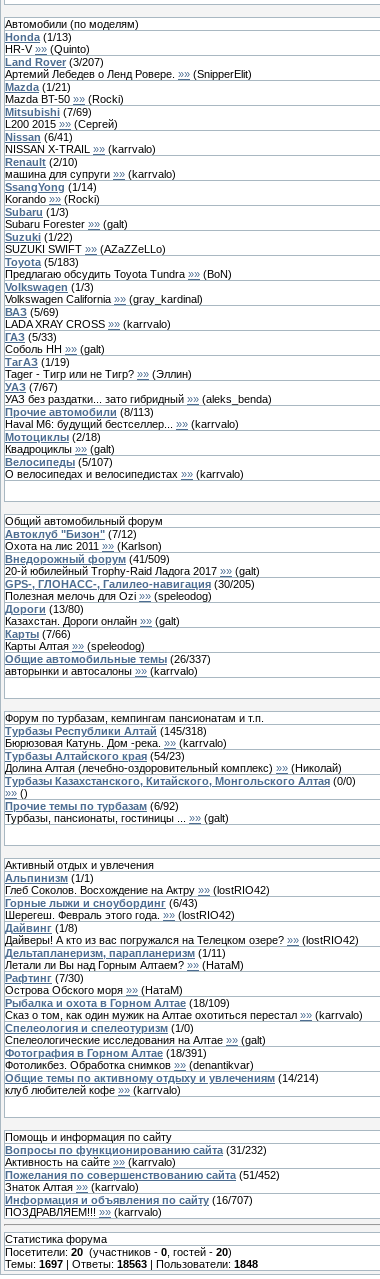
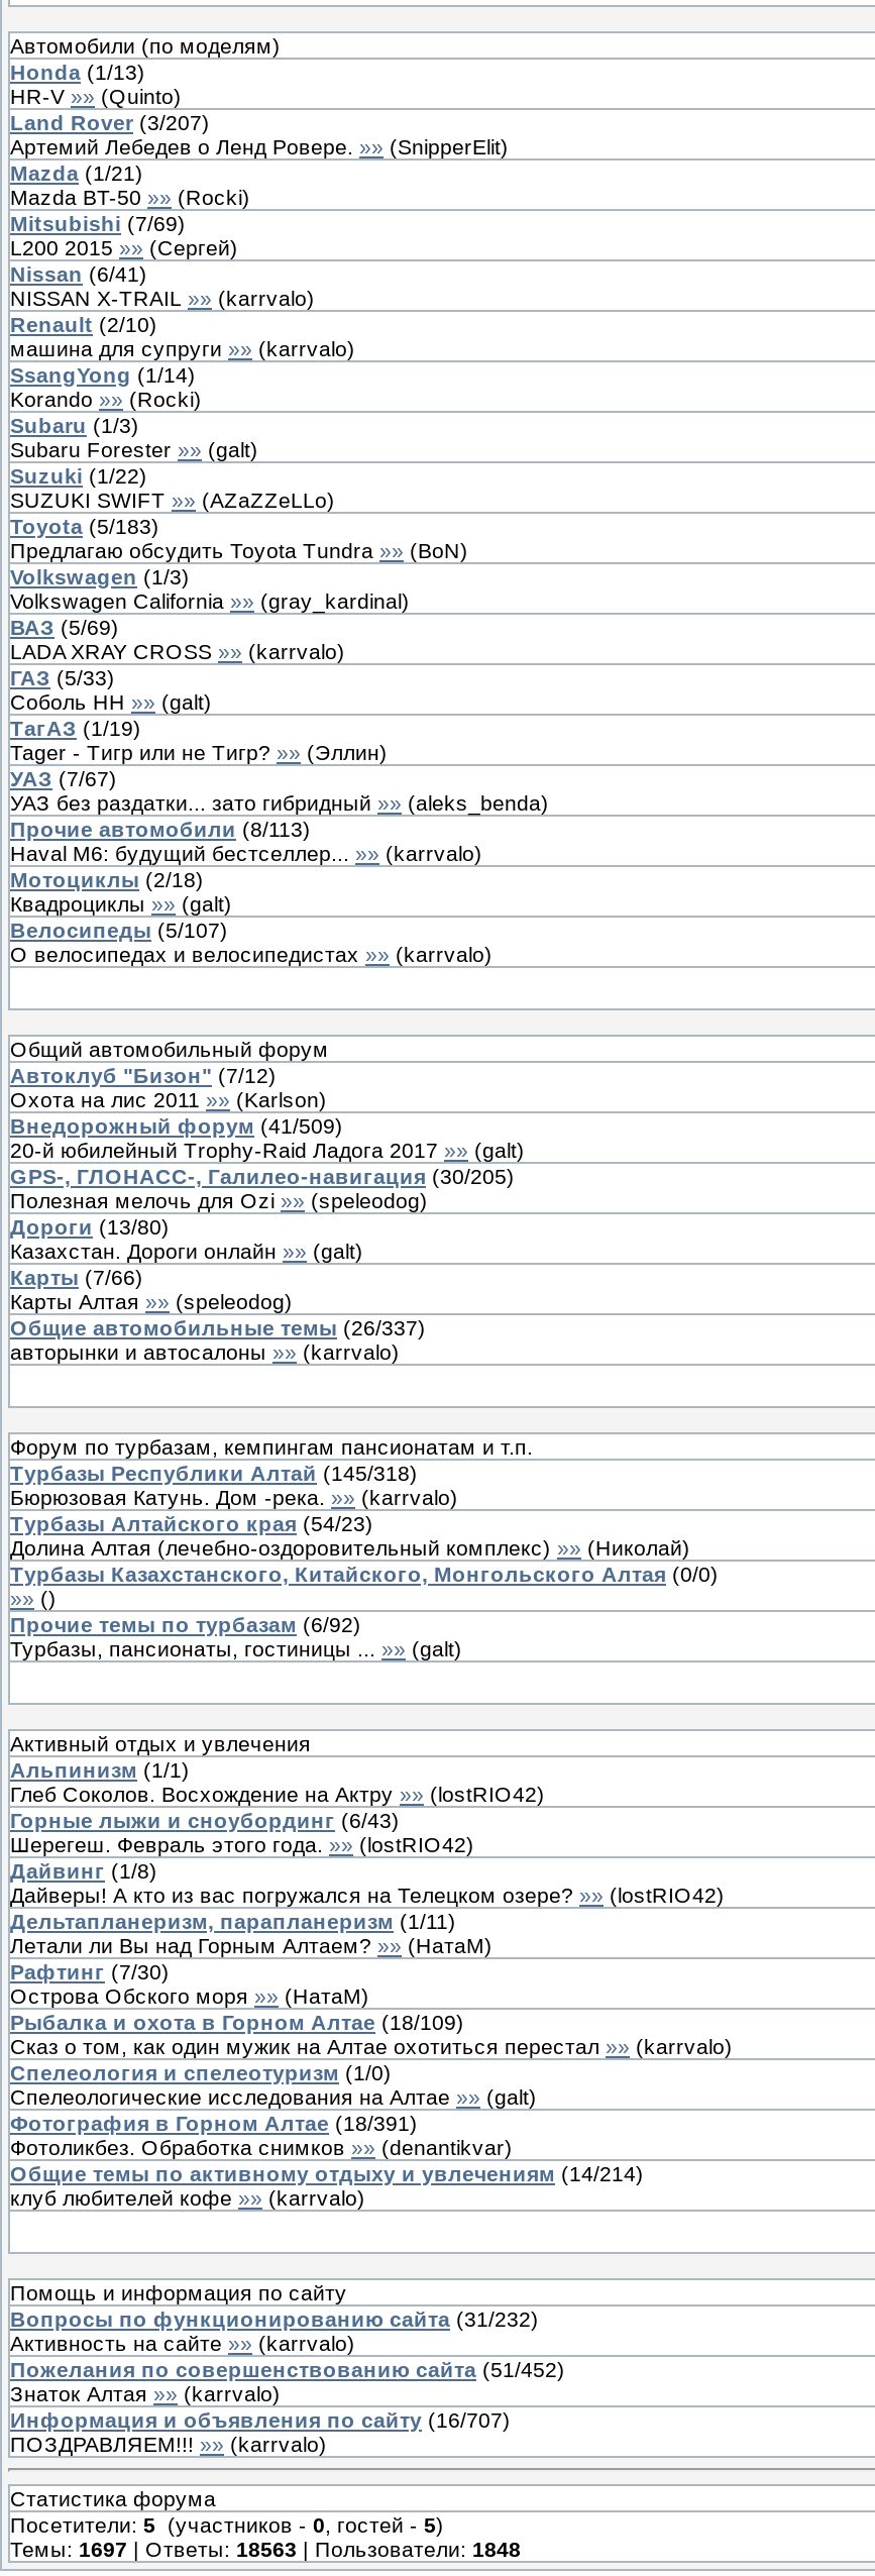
[5,1246,232,1258] Посетители: 20 (участников - 0, гостей - 20) -> [10,2512,444,2536] Посетители: 5 (участников - 0, гостей - 5)

